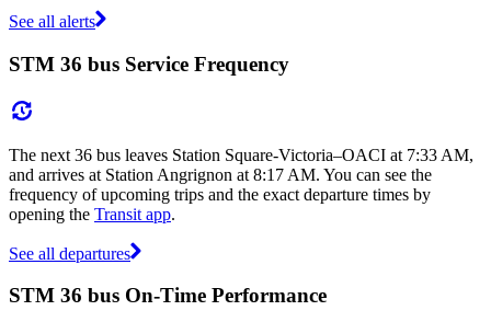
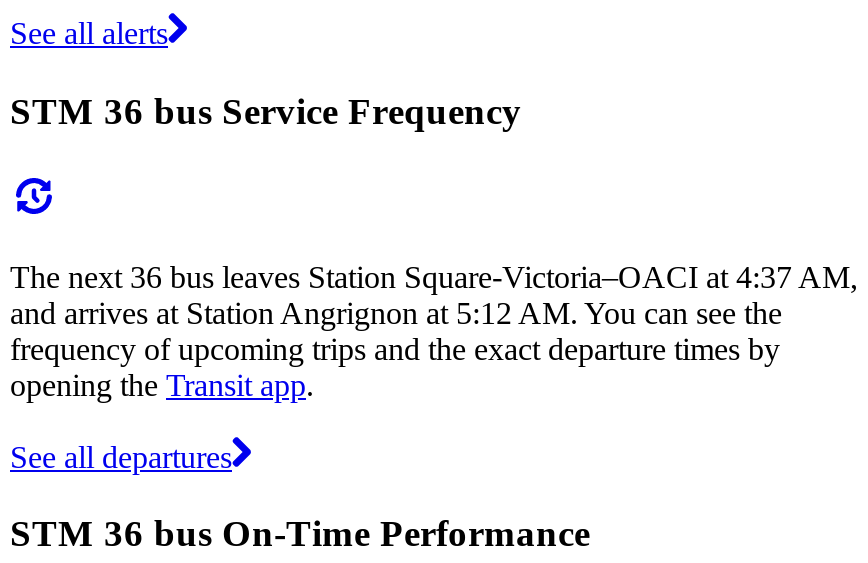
[9,145,473,164] The next 36 bus leaves Station Square-Victoria–OACI at 7:33 AM, -> [10,259,858,293] The next 36 bus leaves Station Square-Victoria–OACI at 4:37 AM,
[9,165,432,183] and arrives at Station Angrignon at 8:17 AM. You can see the -> [10,295,782,329] and arrives at Station Angrignon at 5:12 AM. You can see the

